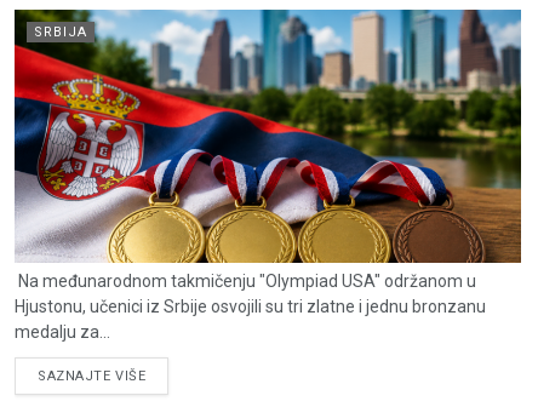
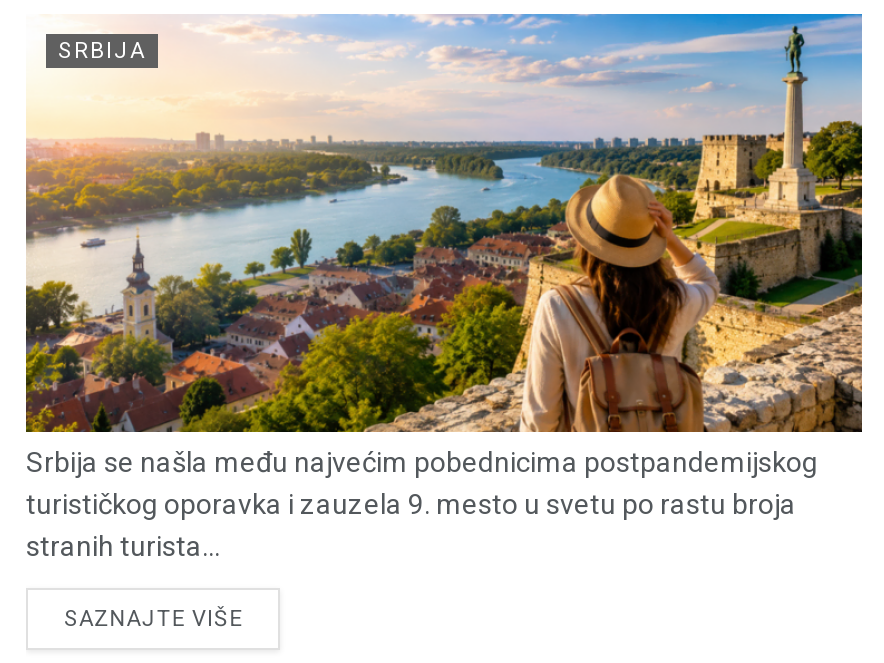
[13,8,522,342] [image] | Na međunarodnom takmičenju "Olympiad USA" održanom u | Hjustonu, učenici iz Srbije osvojili su tri zlatne i jednu bronzanu | medalju za... -> [24,11,864,562] [image] | Srbija se našla među najvećim pobednicima postpandemijskog | turističkog oporavka i zauzela 9. mesto u svetu po rastu broja | stranih turista...

